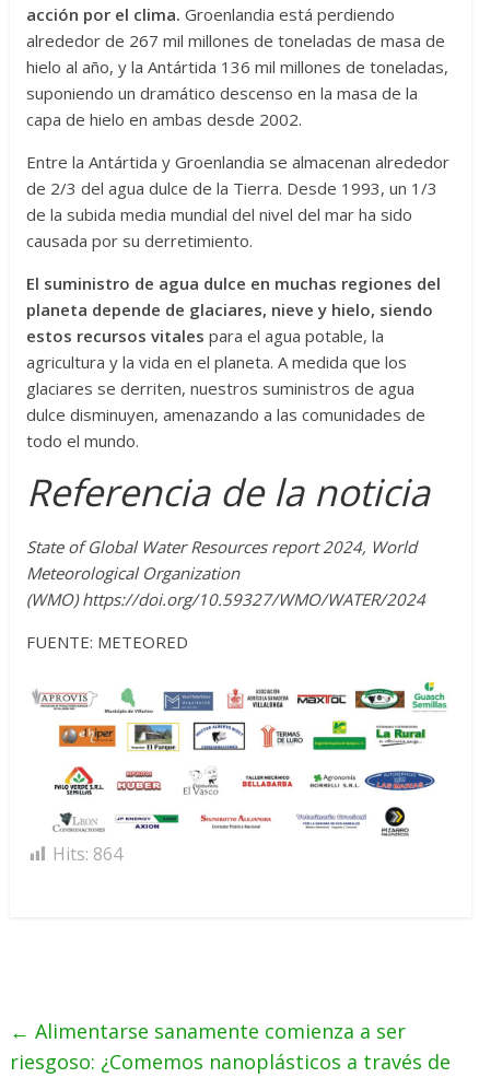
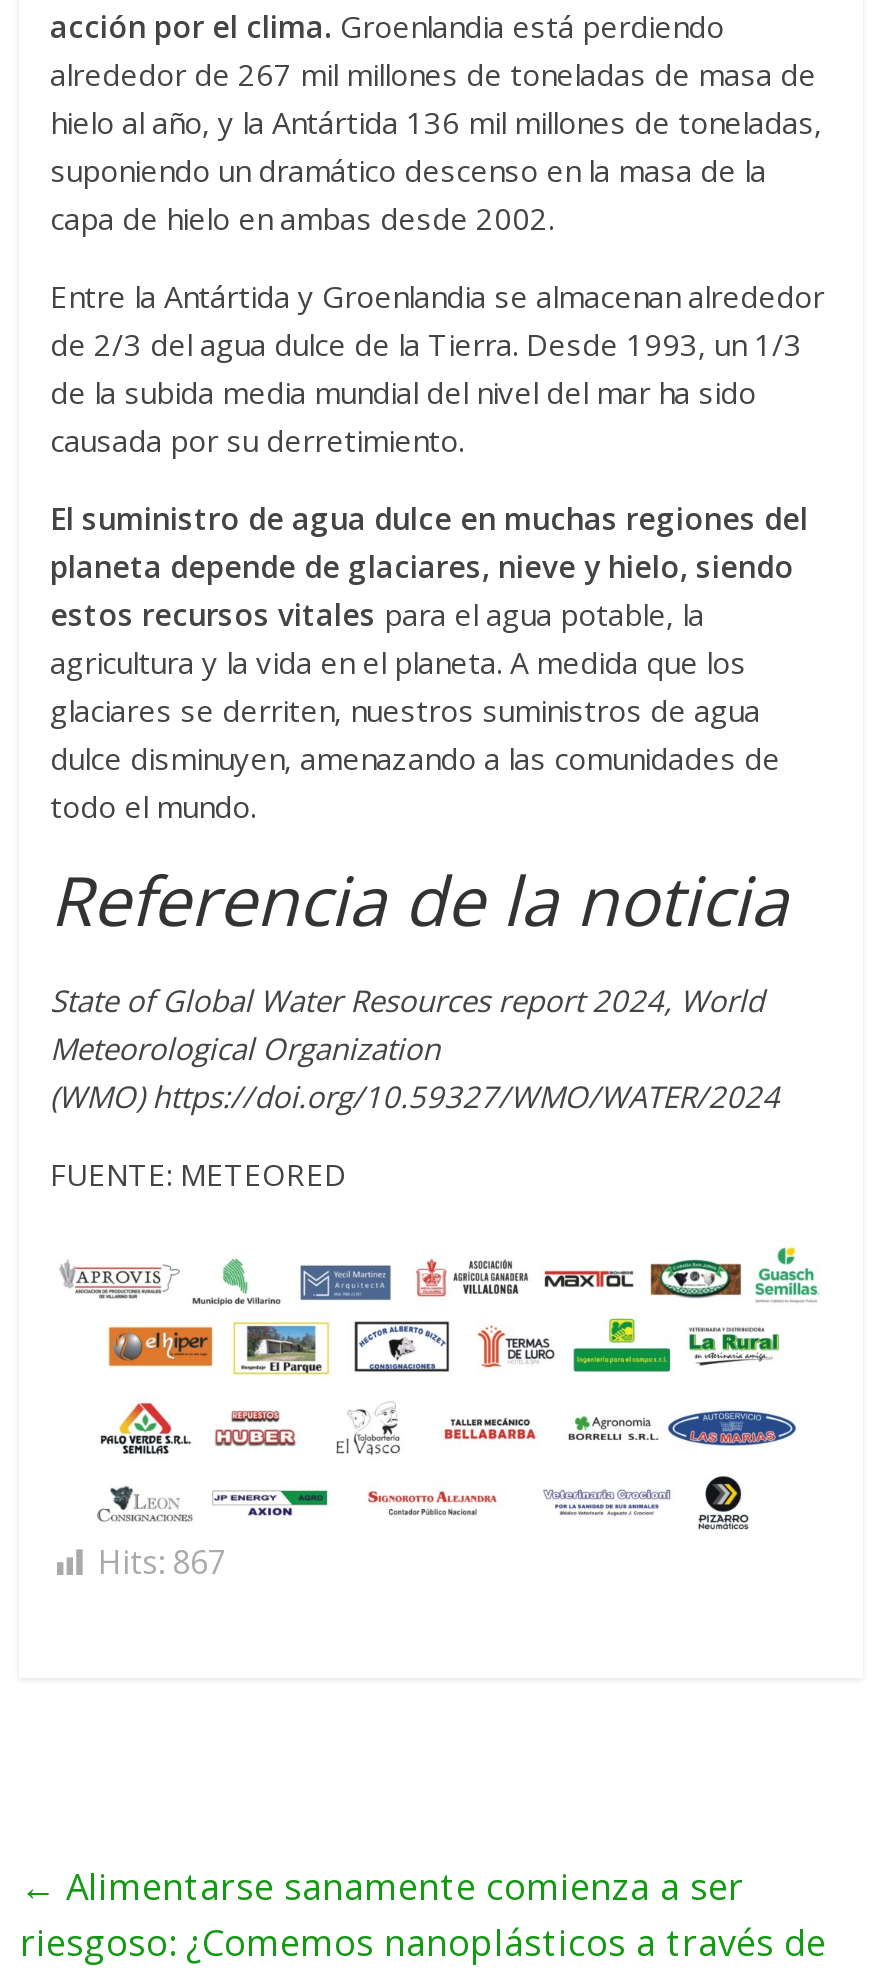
[53,842,123,866] Hits: 864 -> [98,1541,226,1585] Hits: 867

